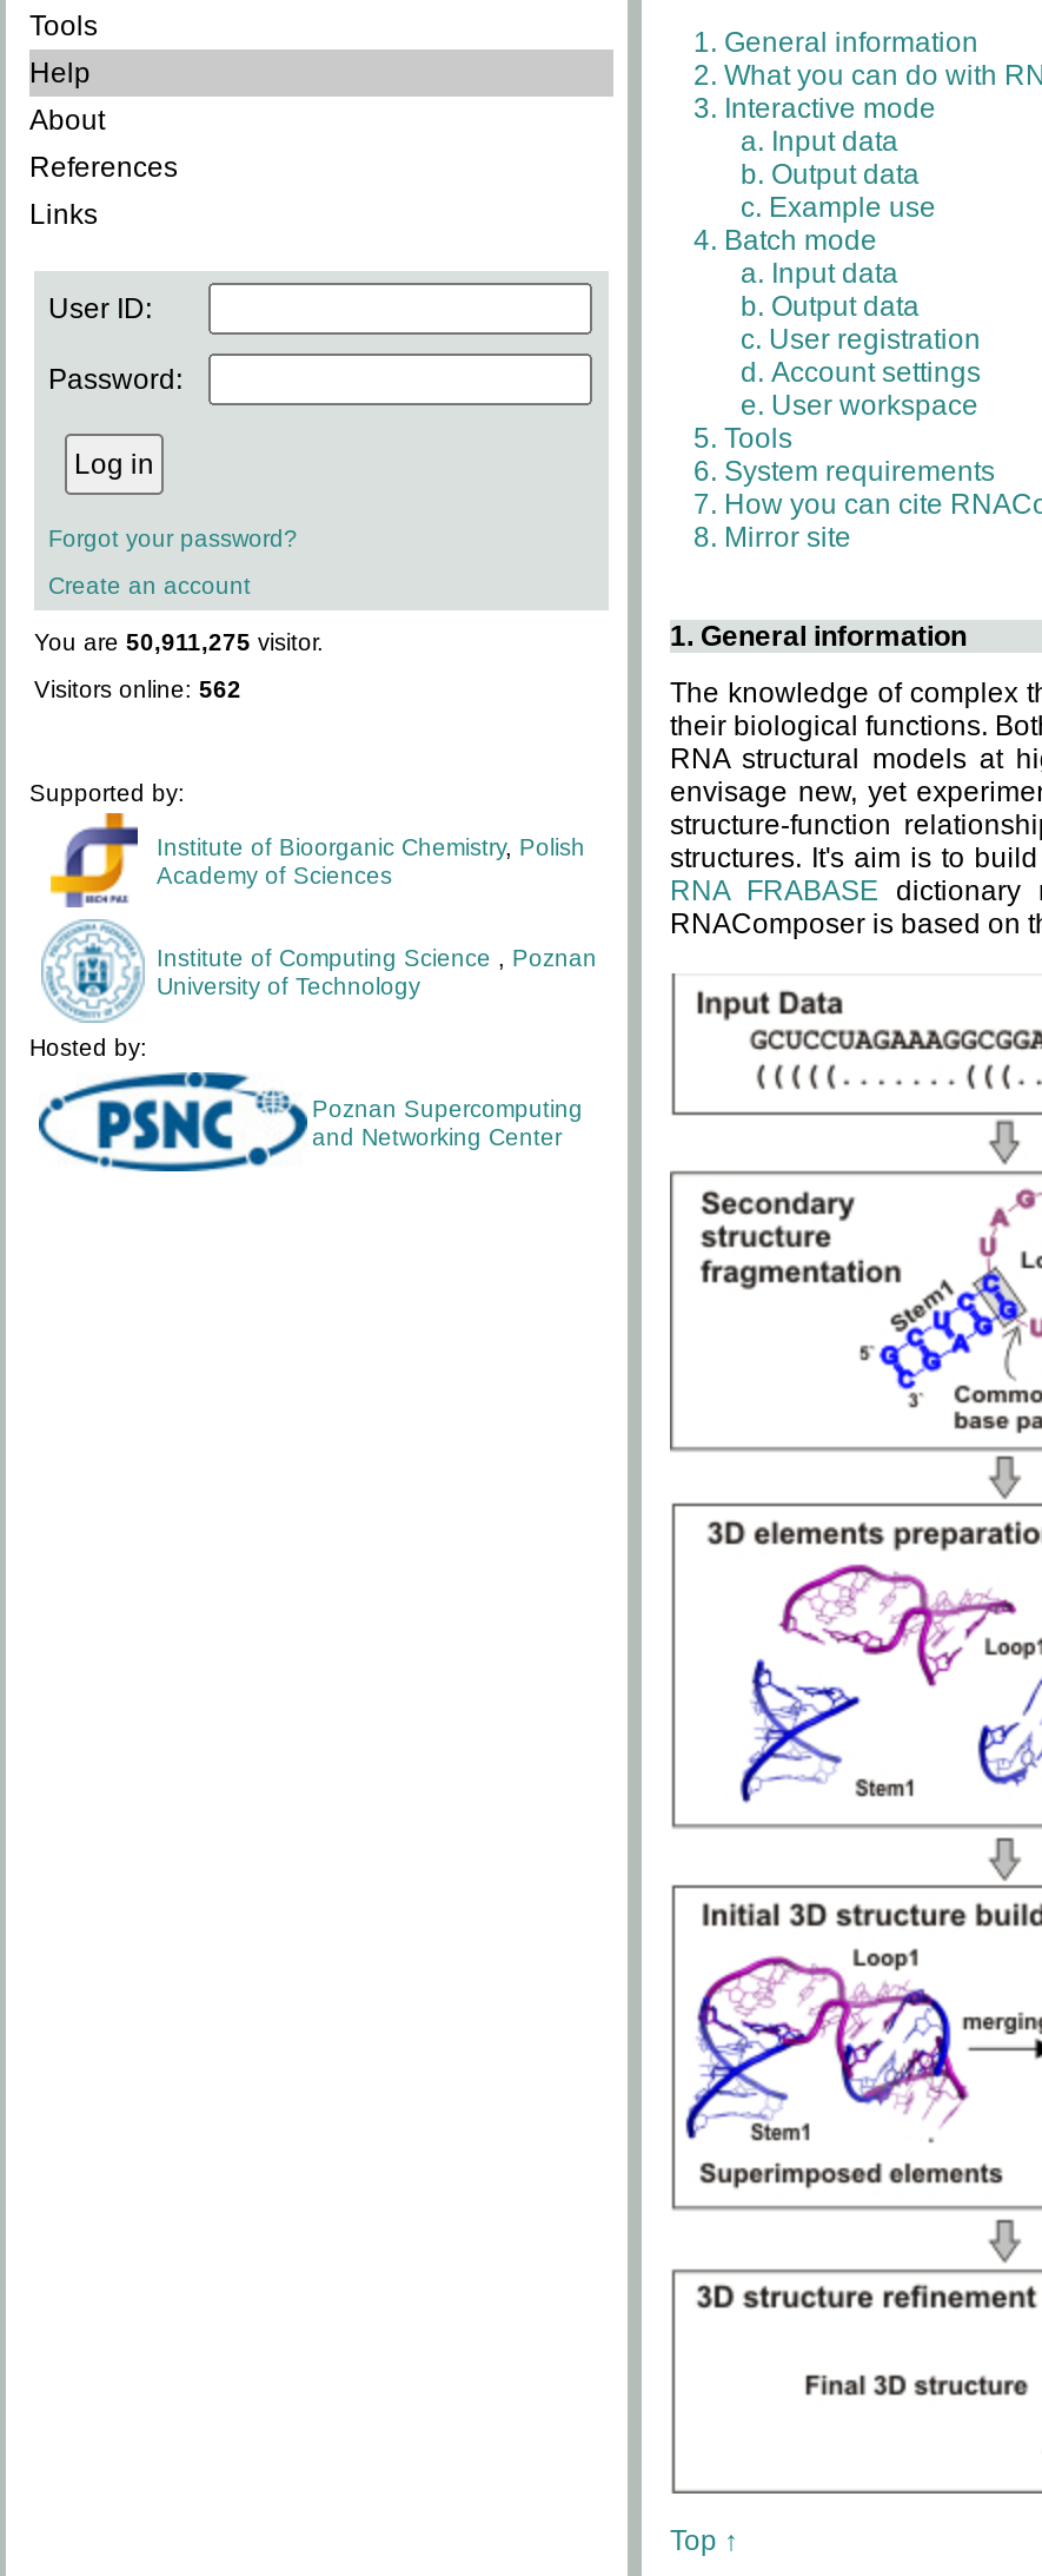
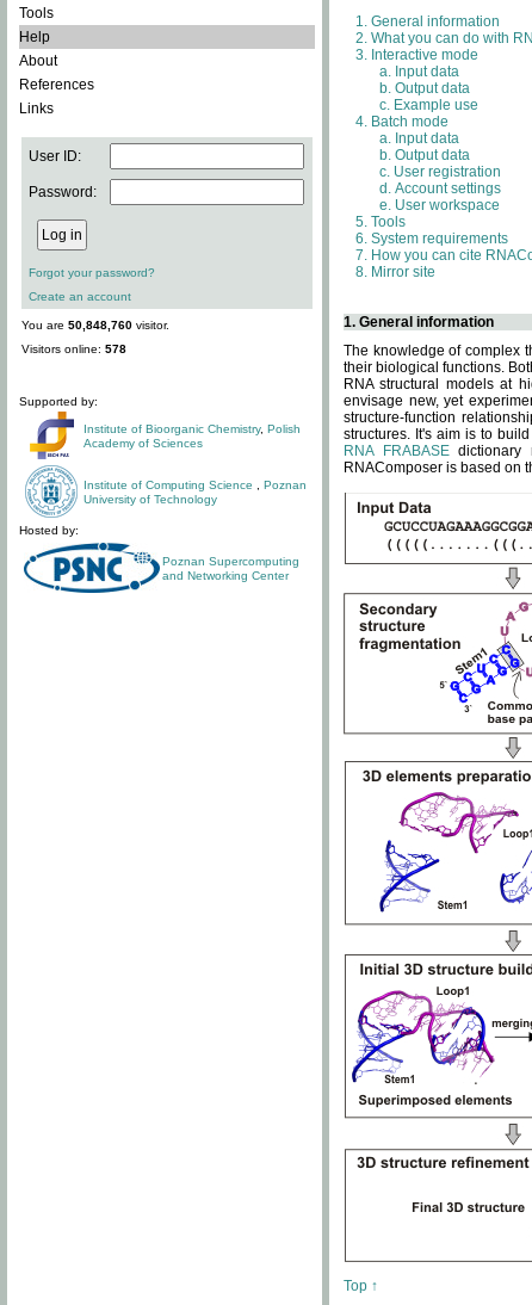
[34,629,324,655] You are 50,911,275 visitor. -> [21,318,169,332] You are 50,848,760 visitor.
[34,676,241,702] Visitors online: 562 -> [21,342,126,355] Visitors online: 578

